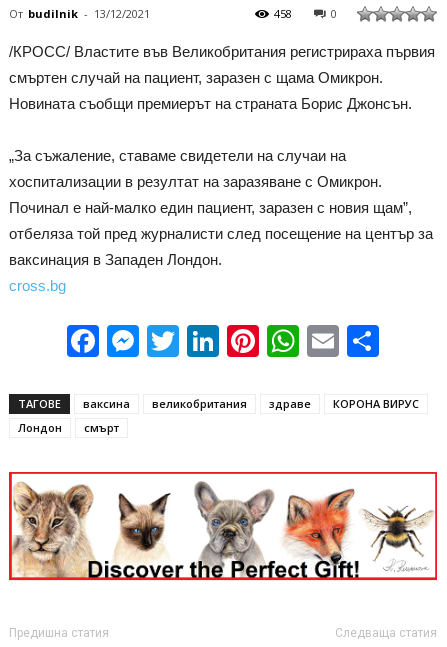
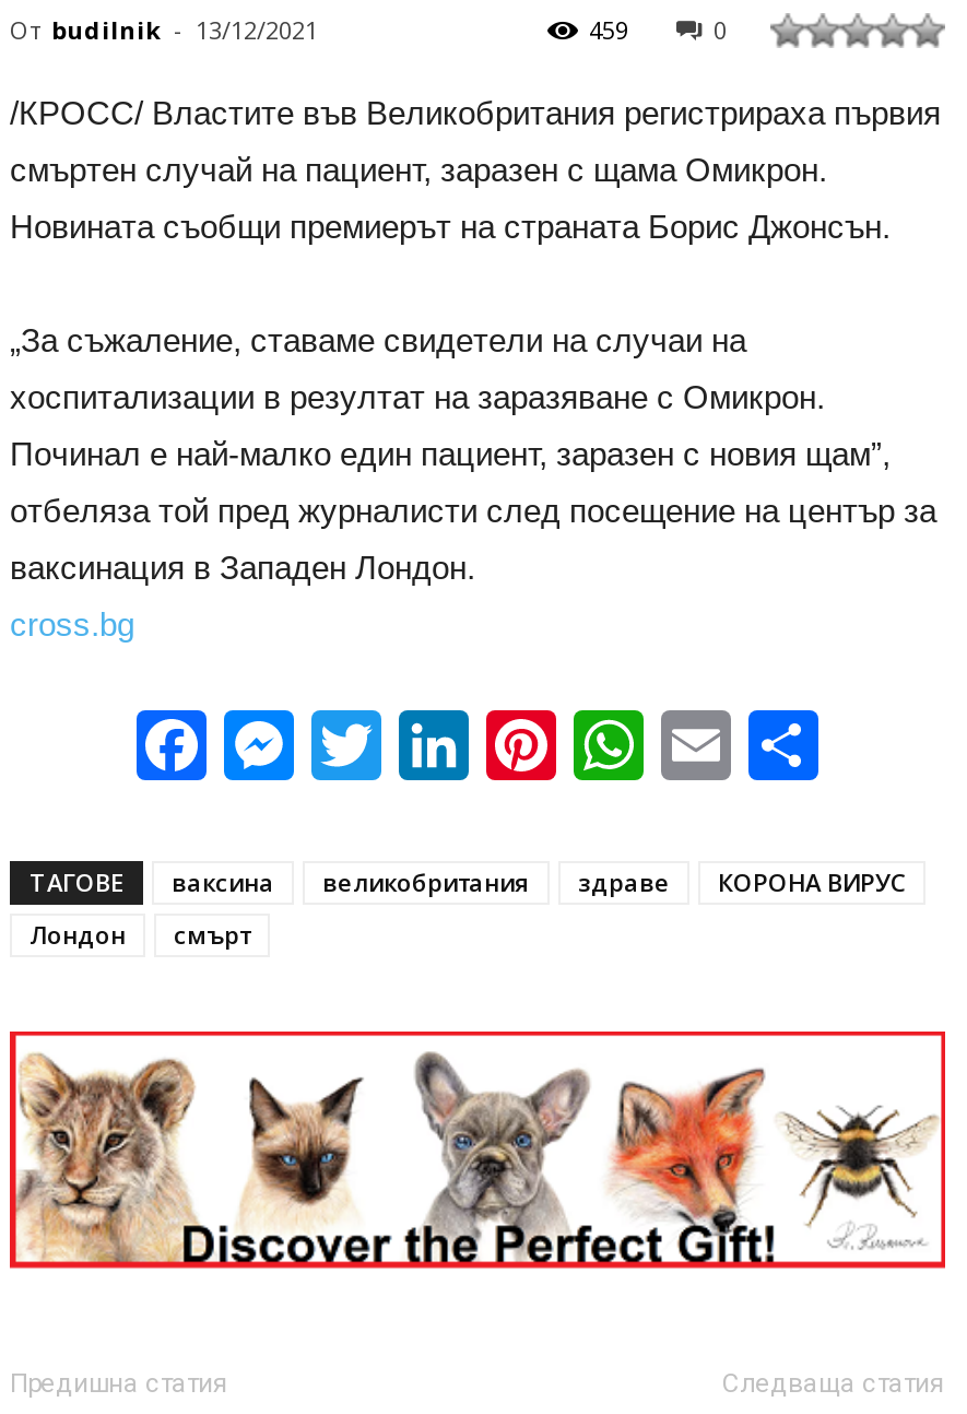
[274,6,292,21] 458 -> [589,13,628,45] 459

